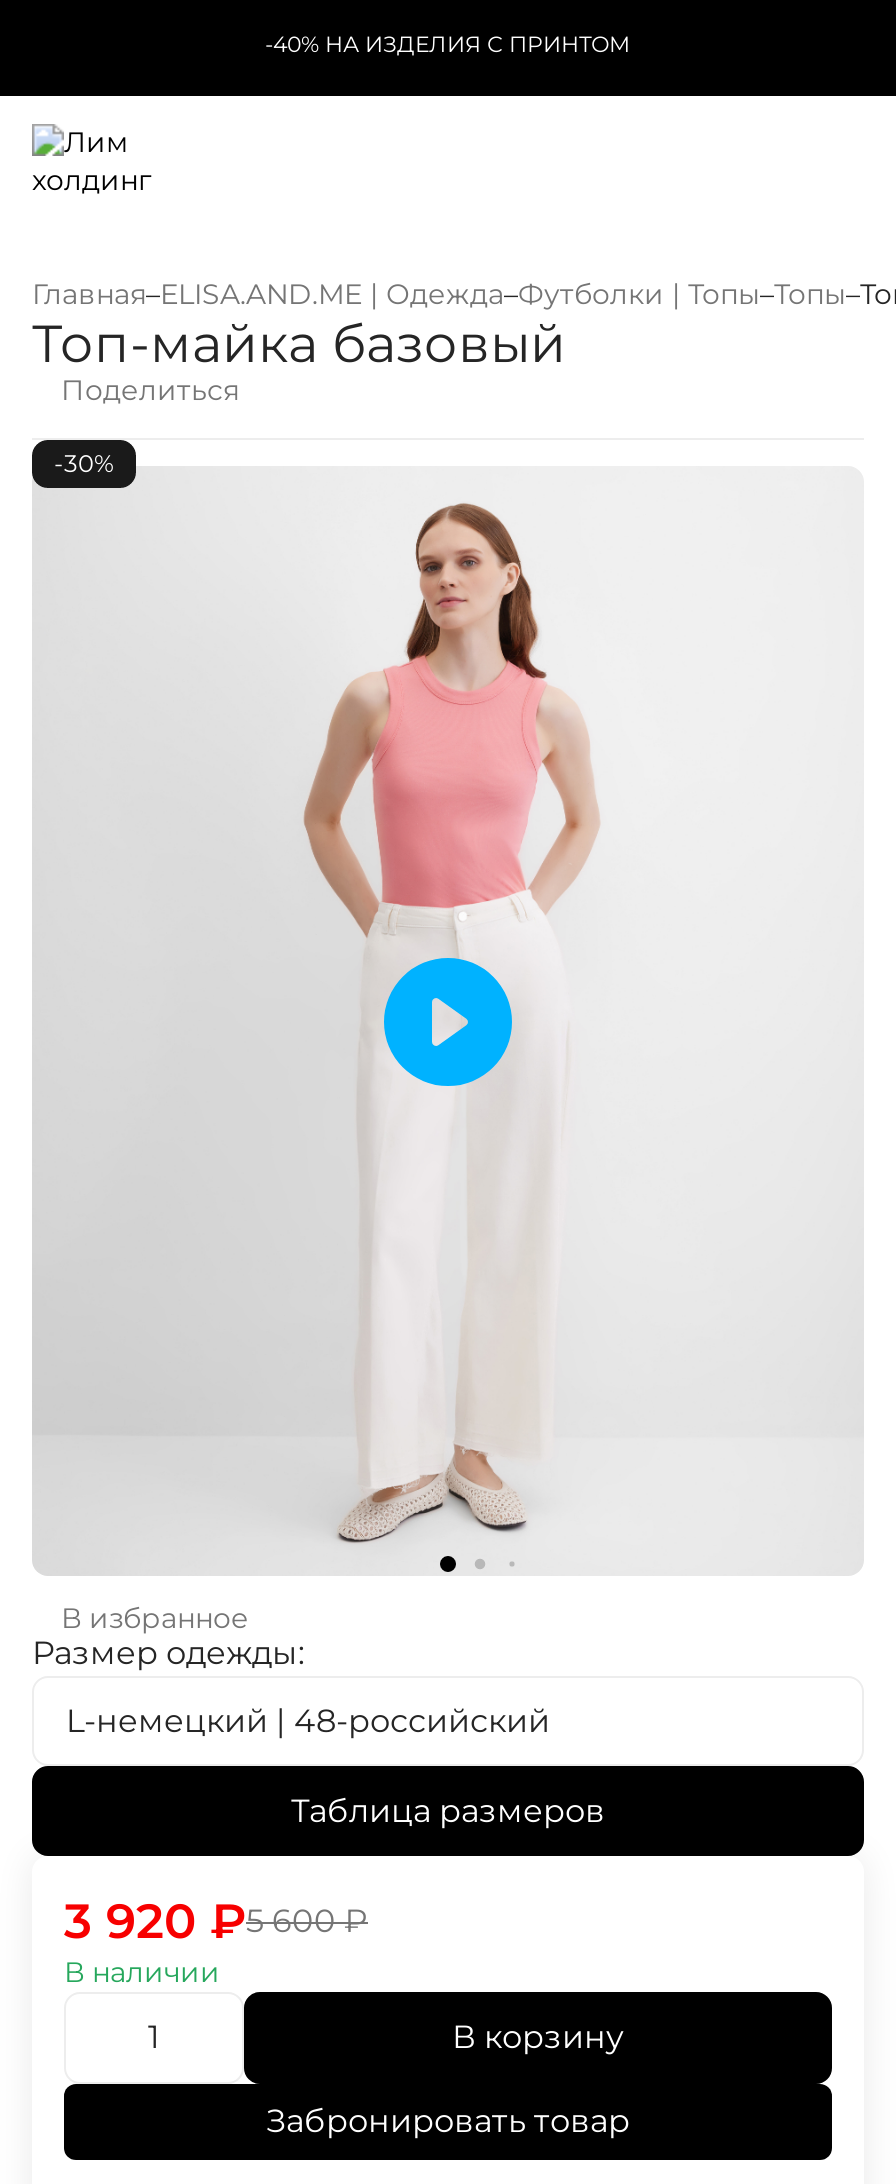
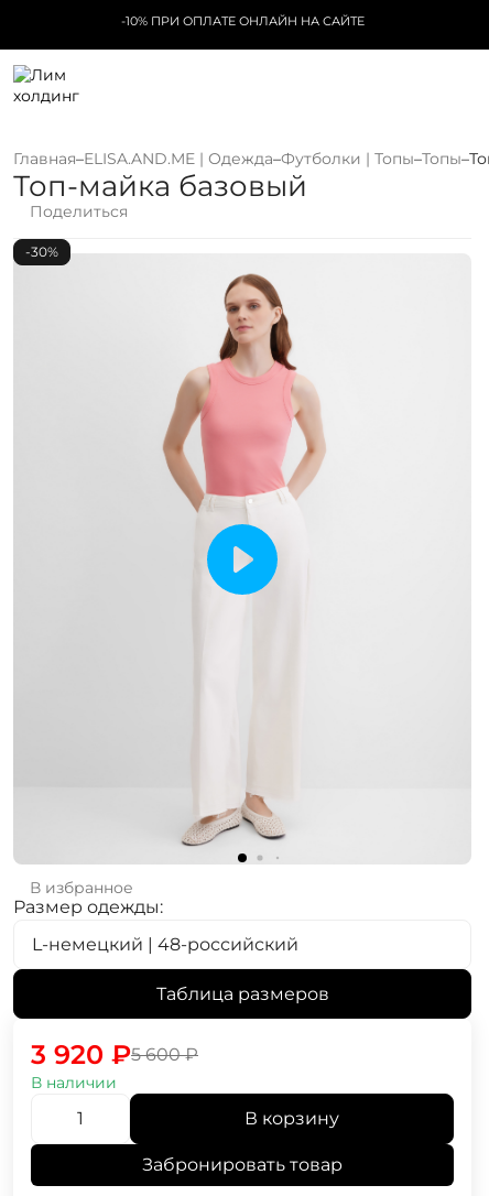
[265,30,631,58] -40% НА ИЗДЕЛИЯ С ПРИНТОМ -> [121,13,364,29] -10% ПРИ ОПЛАТЕ ОНЛАЙН НА САЙТЕ

